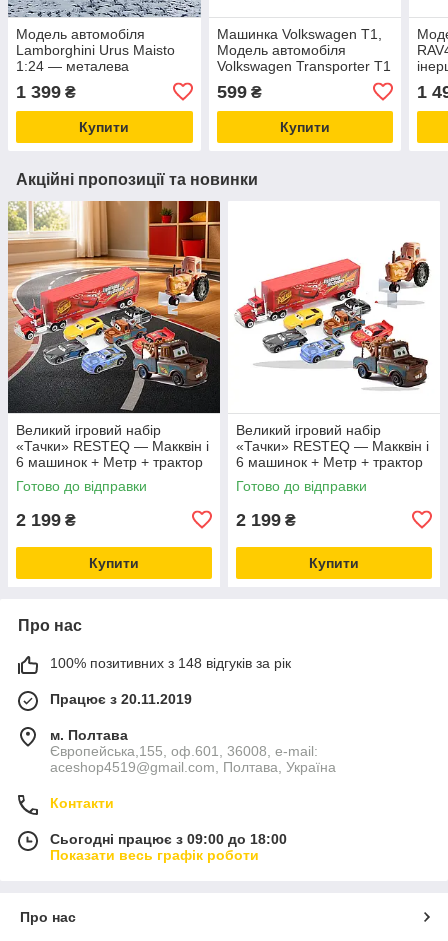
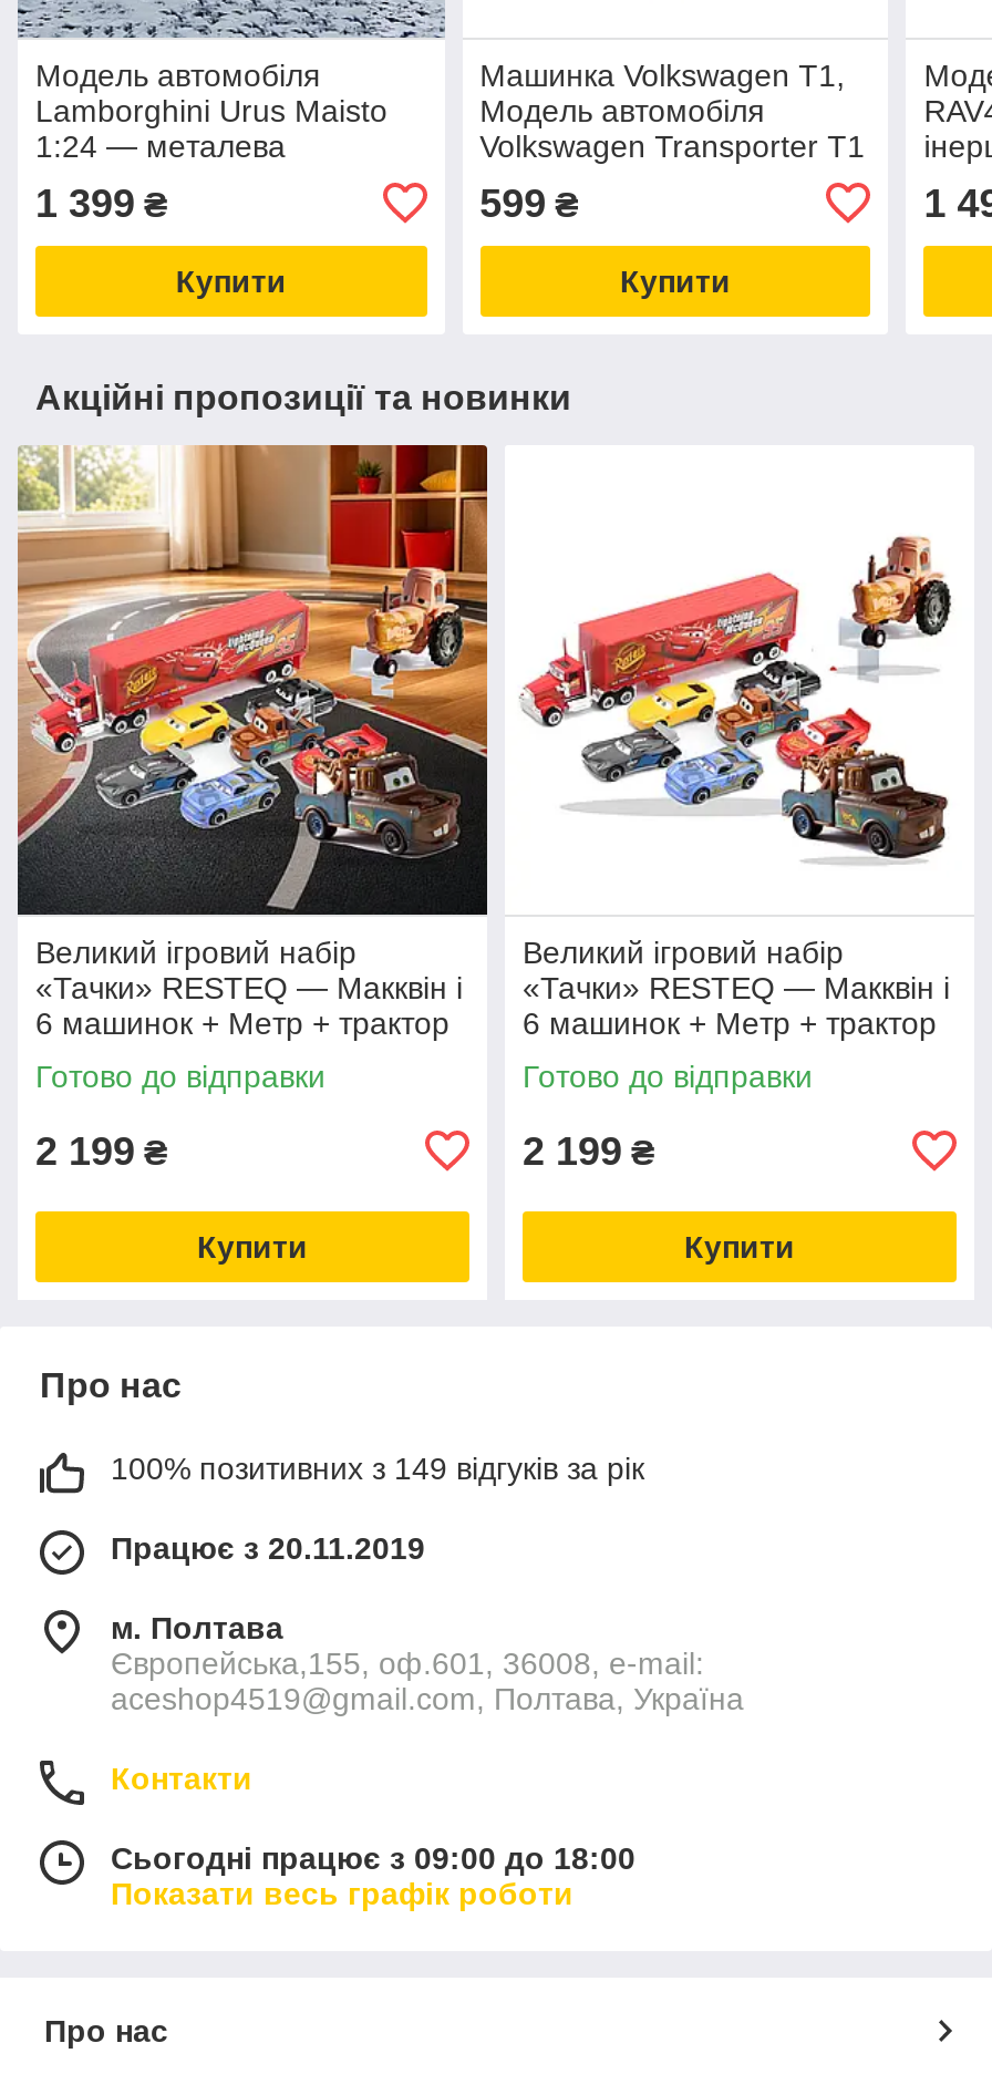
[50,655,291,671] 100% позитивних з 148 відгуків за рік -> [111,1450,644,1486] 100% позитивних з 149 відгуків за рік

